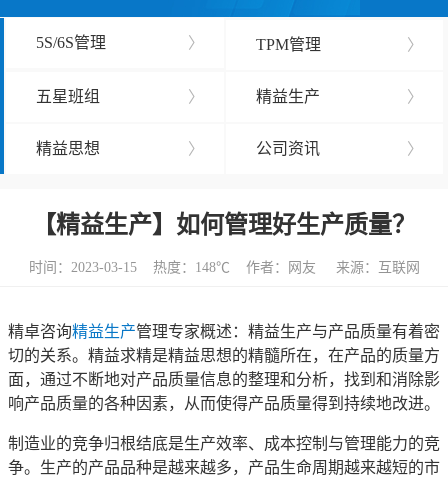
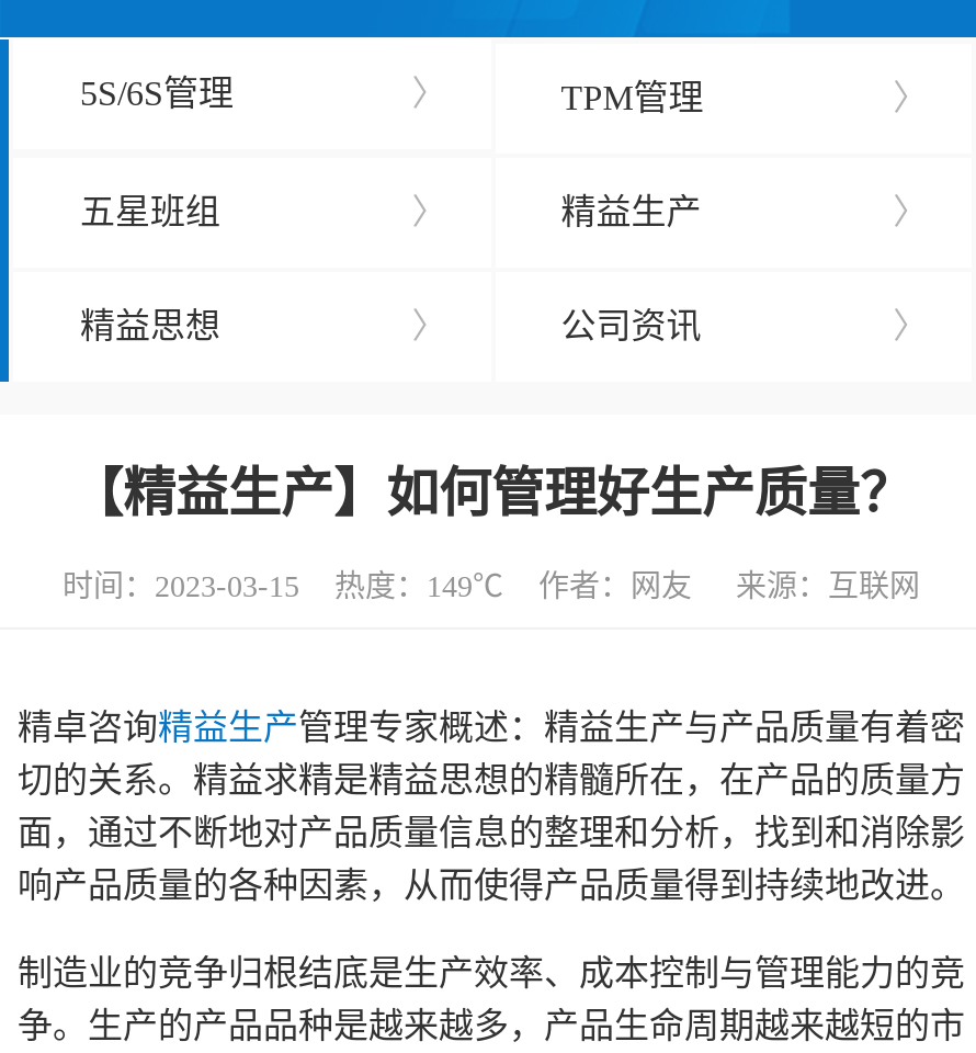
[28,260,419,275] 时间：2023-03-15 热度：148℃ 作者：网友 来源：互联网 -> [63,570,920,603] 时间：2023-03-15 热度：149℃ 作者：网友 来源：互联网

